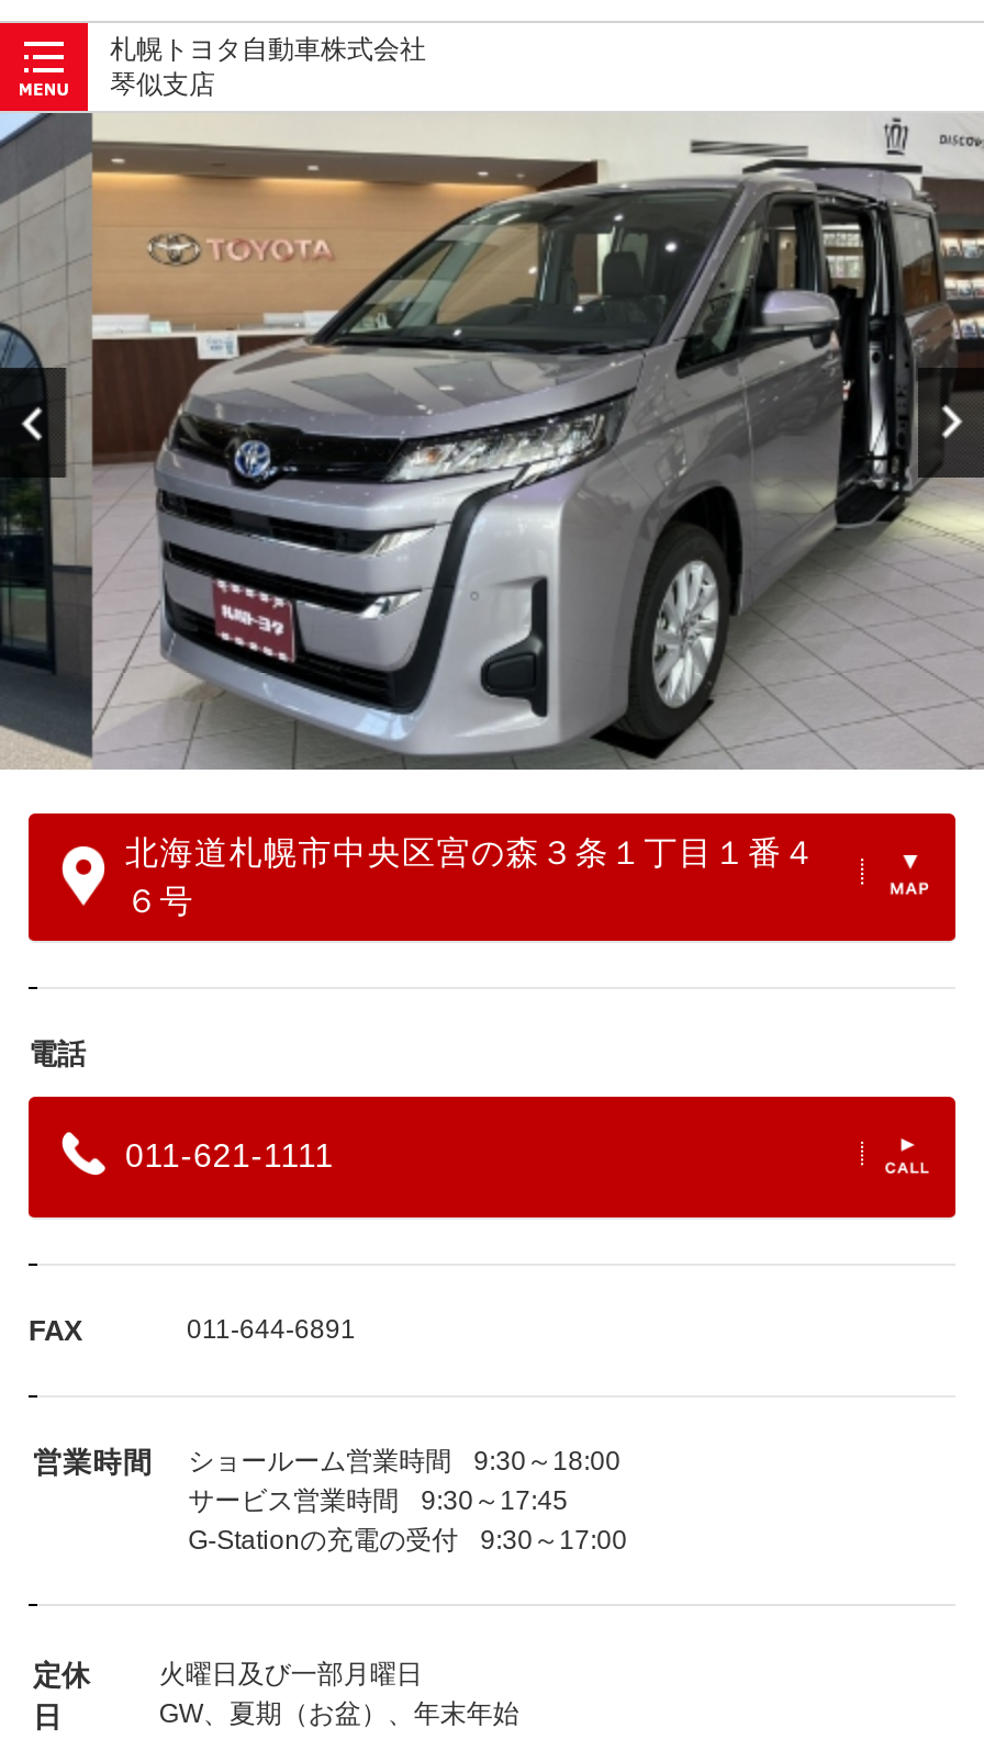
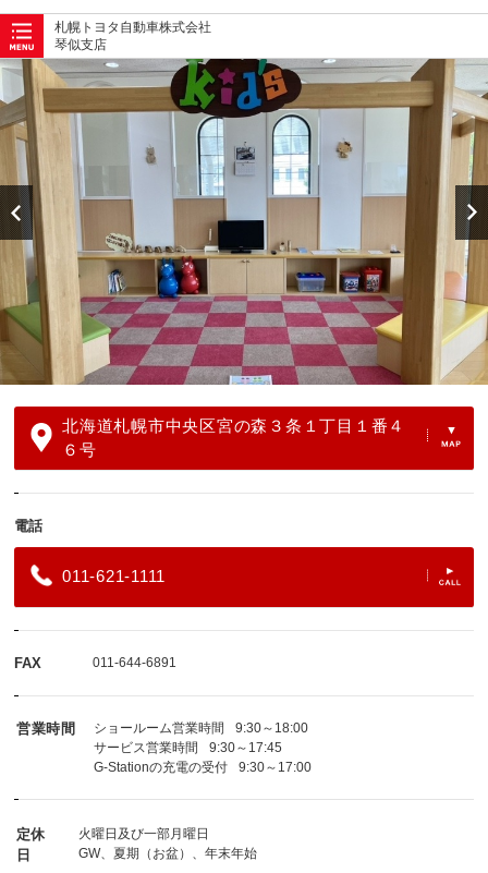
[7,111,977,770] [image] -> [3,58,485,385] [image]

